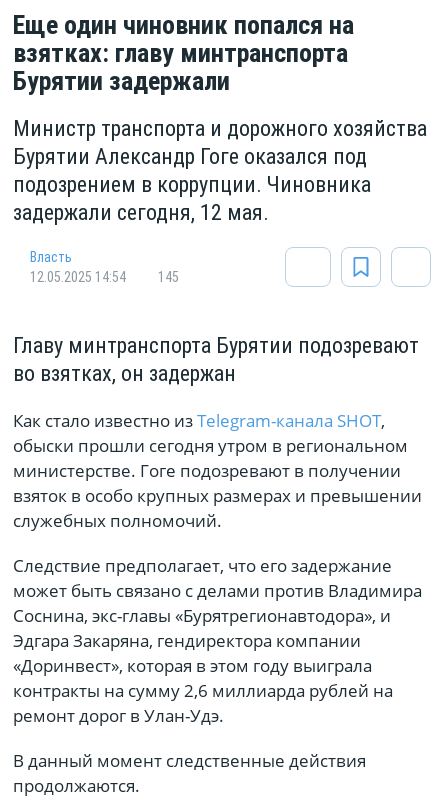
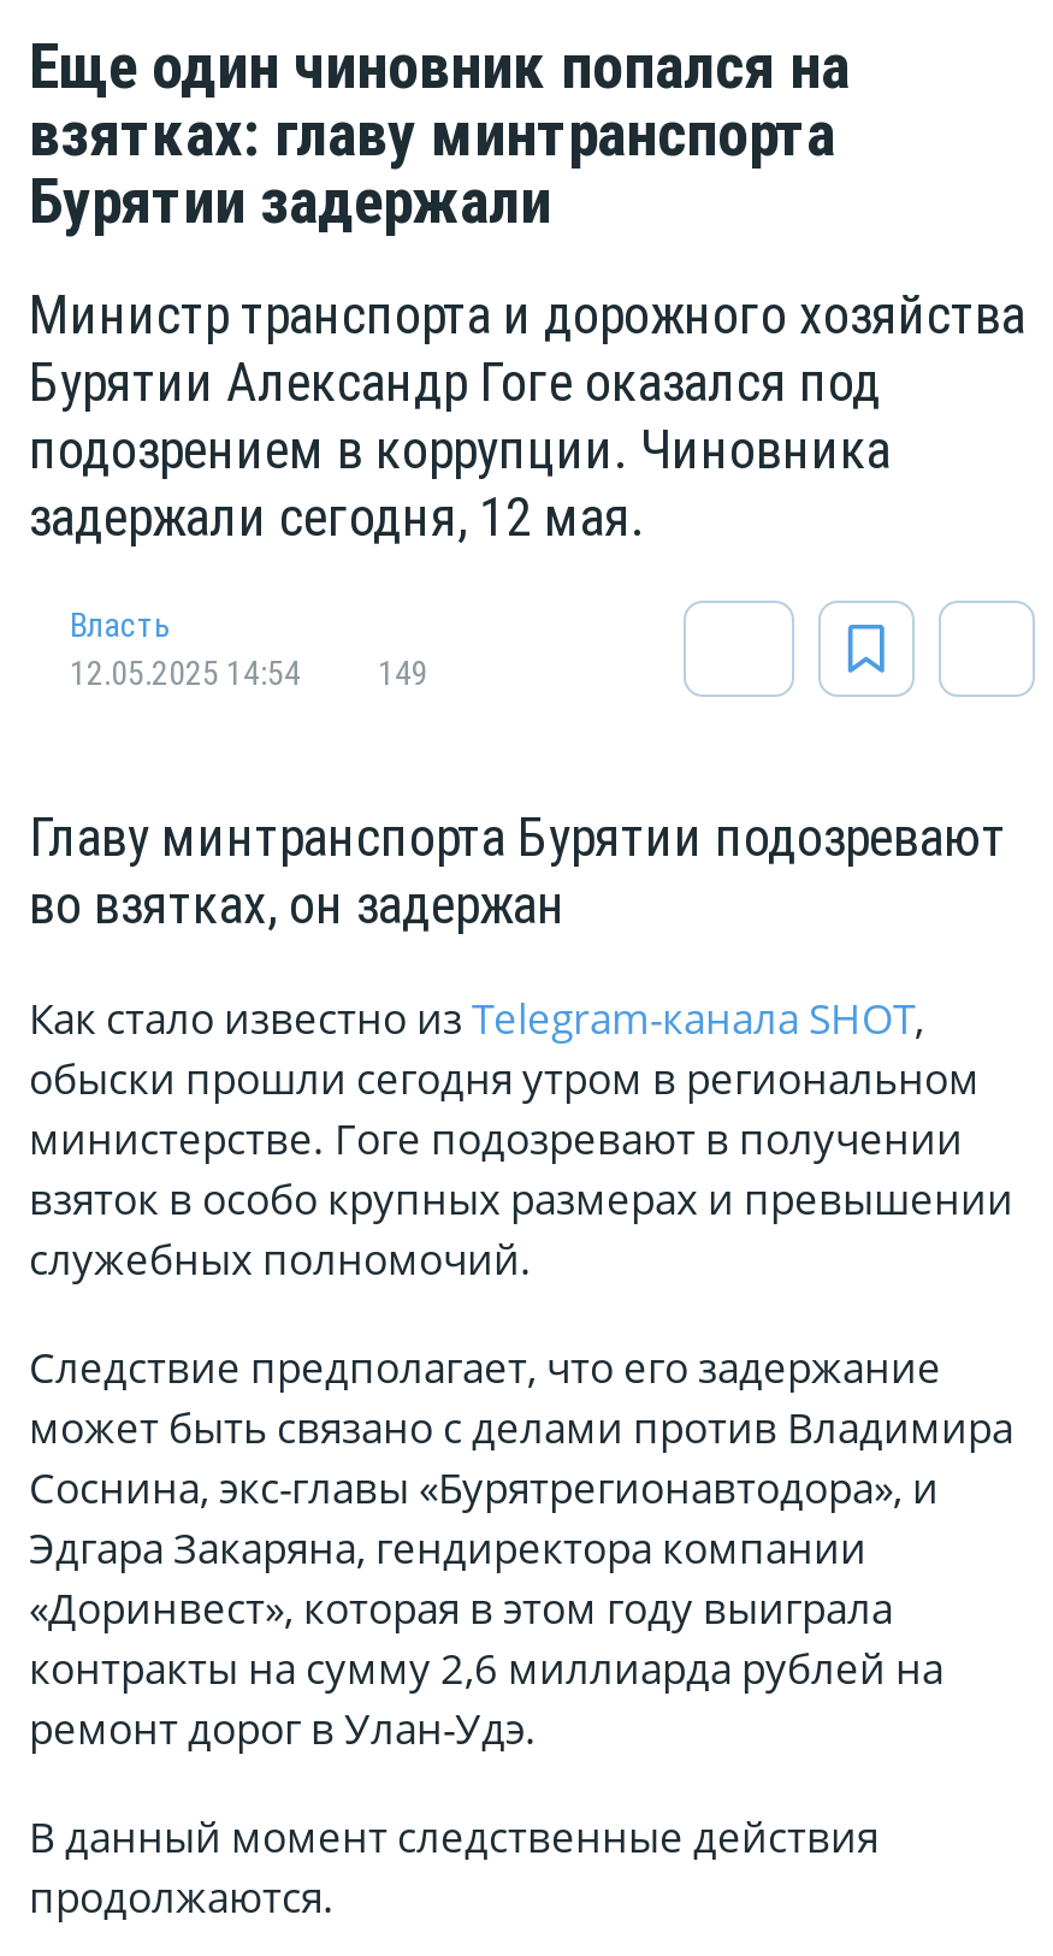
[30,269,179,285] 12.05.2025 14:54 145 -> [70,655,428,693] 12.05.2025 14:54 149

